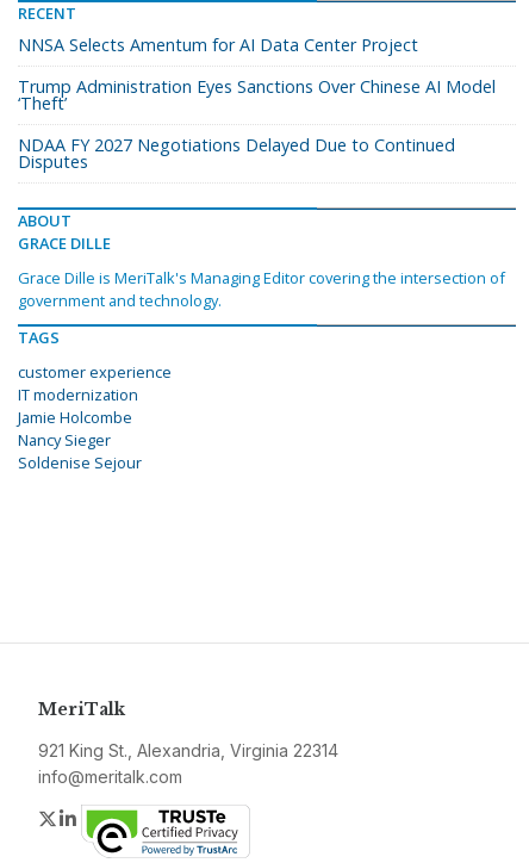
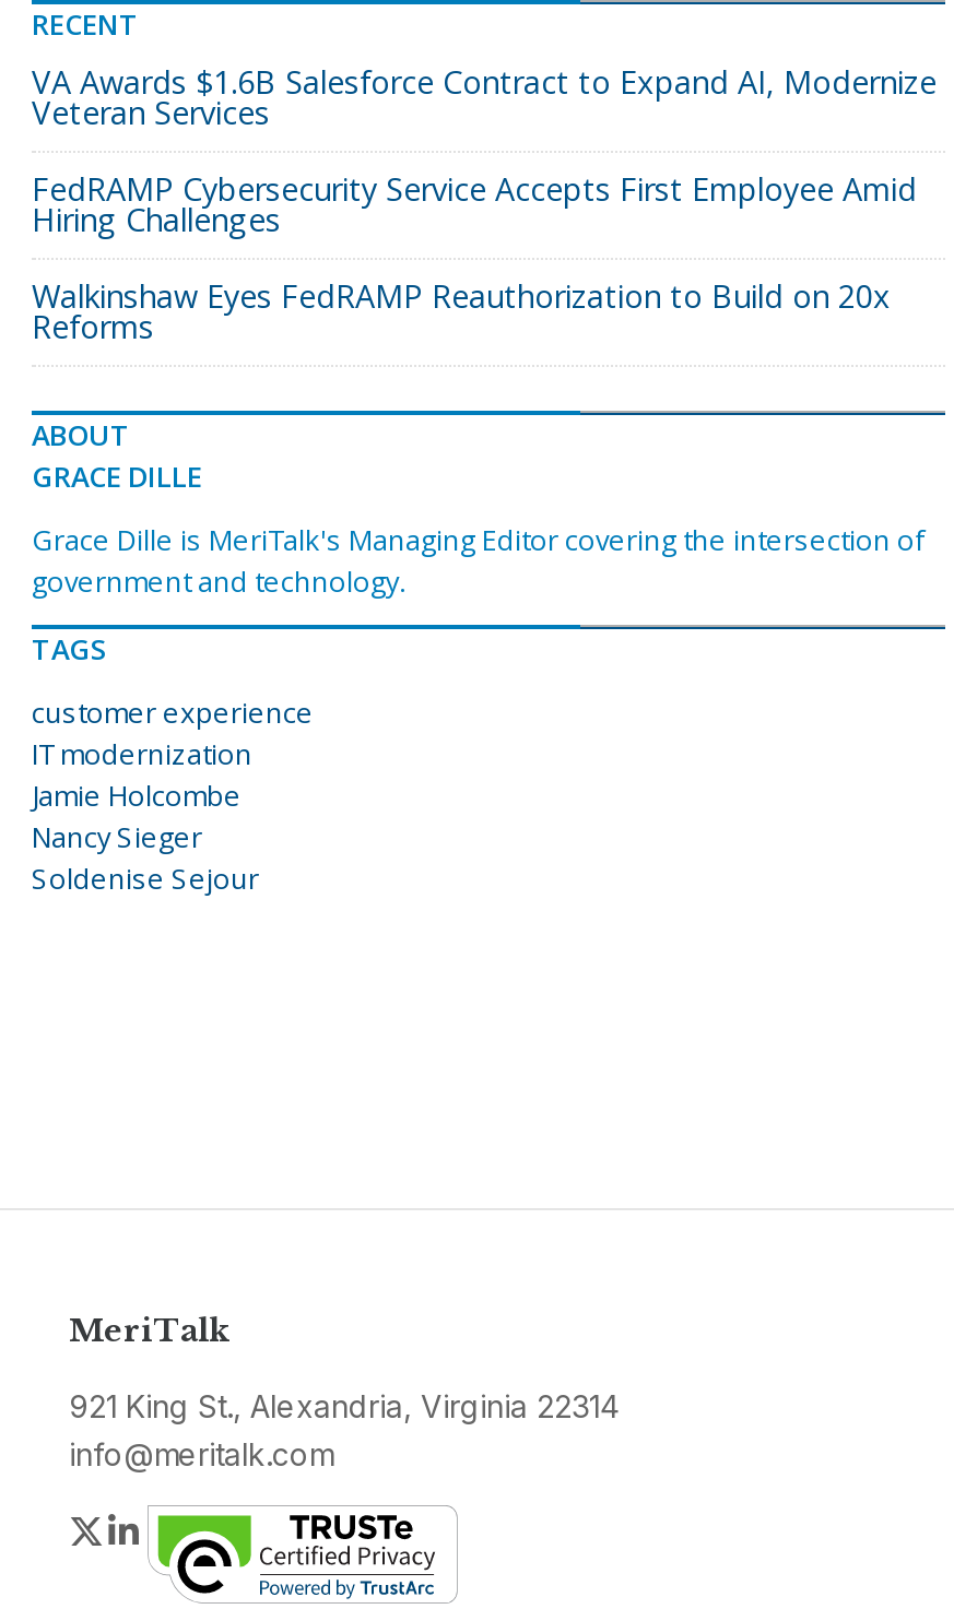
[18,33,418,56] NNSA Selects Amentum for AI Data Center Project -> [32,61,937,133] VA Awards $1.6B Salesforce Contract to Expand AI, Modernize | Veteran Services
[18,75,496,115] Trump Administration Eyes Sanctions Over Chinese AI Model | ‘Theft’ -> [32,168,917,241] FedRAMP Cybersecurity Service Accepts First Employee Amid | Hiring Challenges
[18,134,455,173] NDAA FY 2027 Negotiations Delayed Due to Continued | Disputes -> [32,275,891,348] Walkinshaw Eyes FedRAMP Reauthorization to Build on 20x | Reforms

